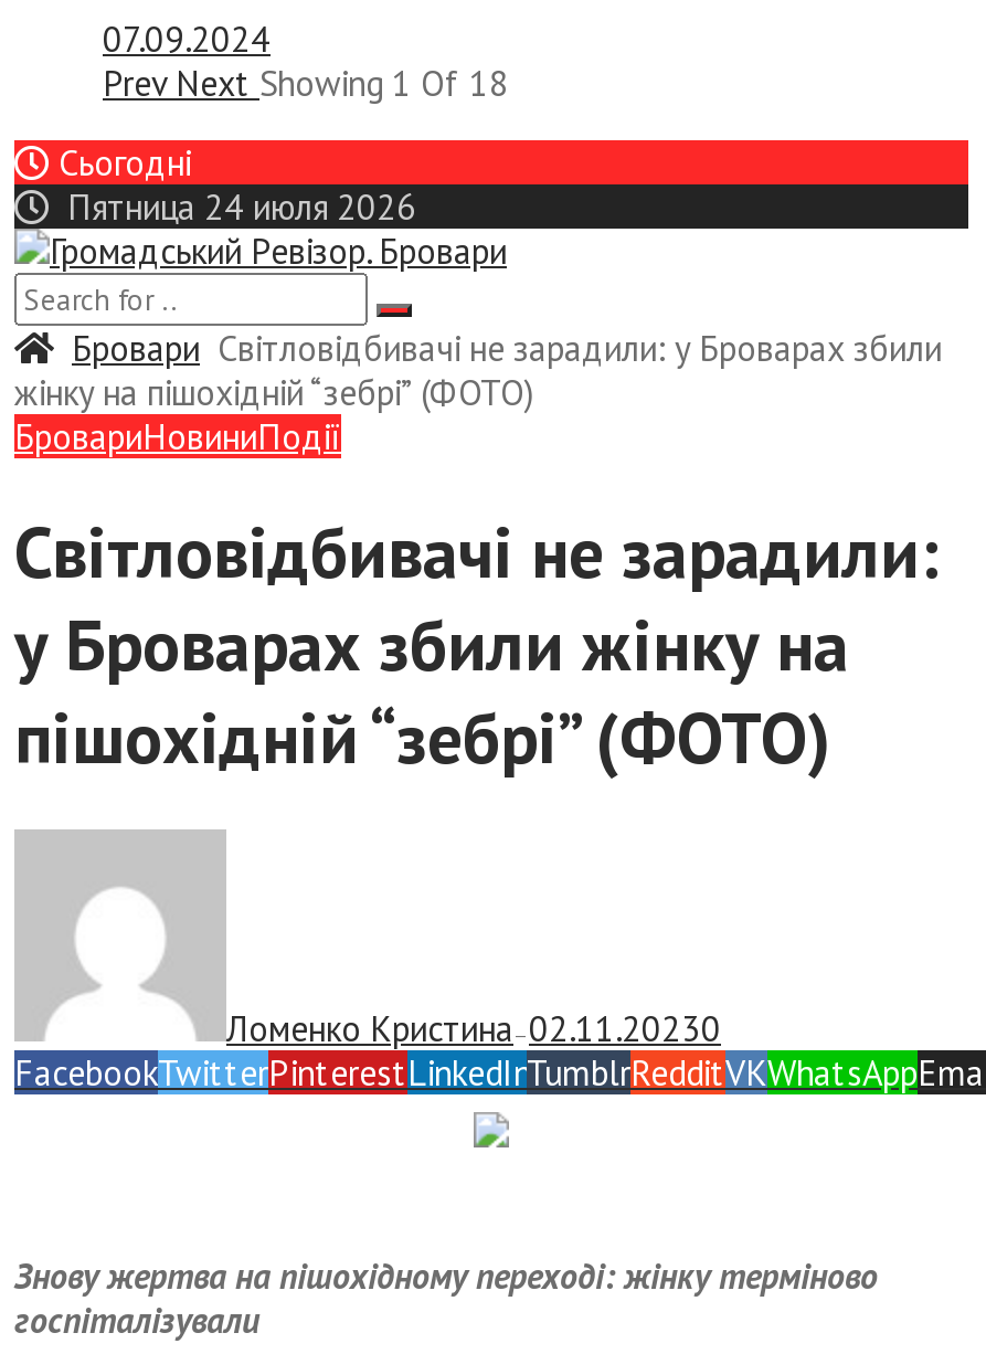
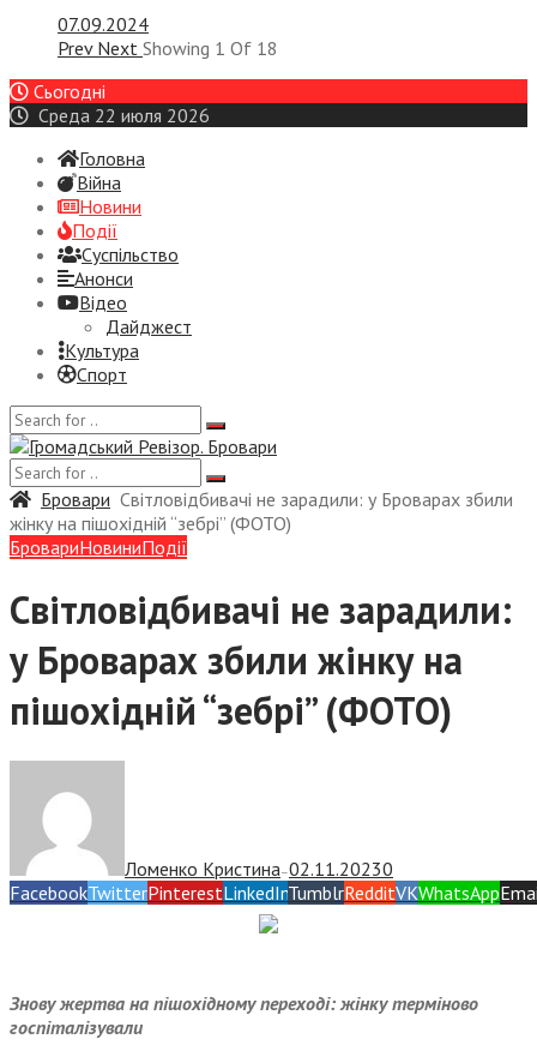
[50,184,416,228] Пятница 24 июля 2026 -> [29,103,210,386] Среда 22 июля 2026 | Головна | Війна | Новини | Події | Суспiльство | Анонси | Відео | Дайджест | Культура | Спорт

